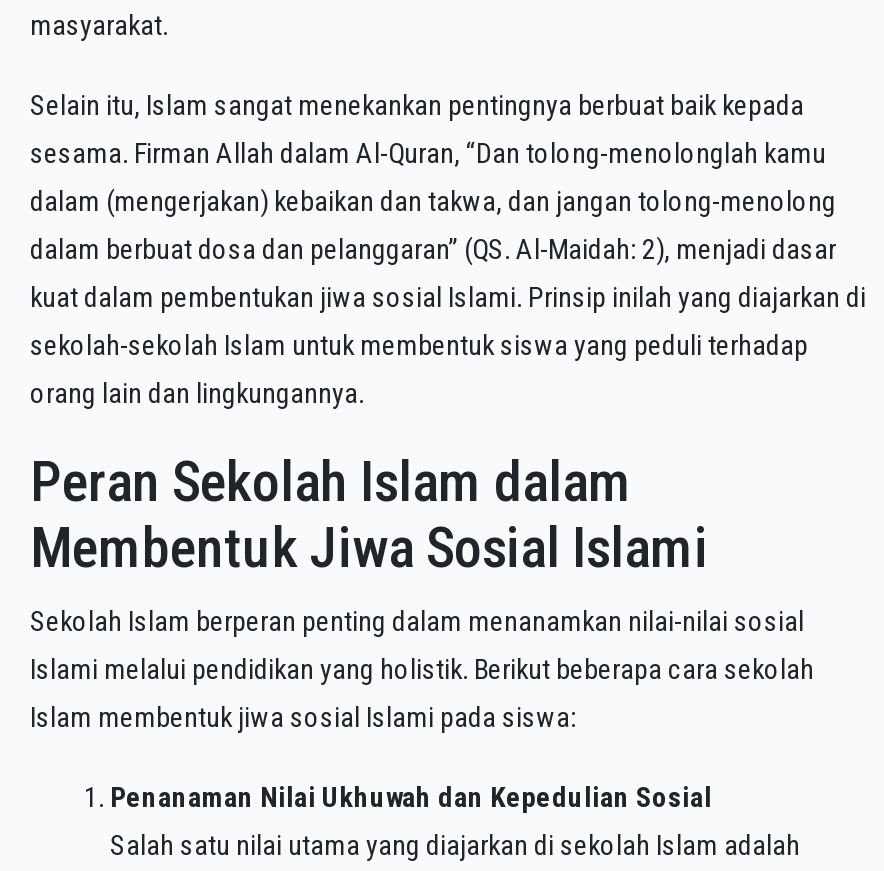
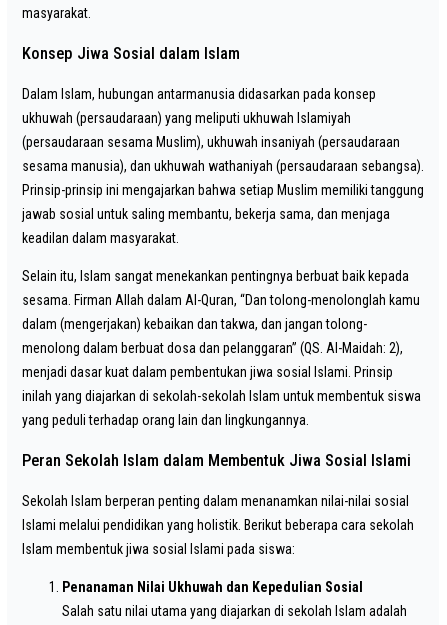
none -> [22,44,424,246] Konsep Jiwa Sosial dalam Islam | Dalam Islam, hubungan antarmanusia didasarkan pada konsep | ukhuwah (persaudaraan) yang meliputi ukhuwah Islamiyah | (persaudaraan sesama Muslim), ukhuwah insaniyah (persaudaraan | sesama manusia), dan ukhuwah wathaniyah (persaudaraan sebangsa). | Prinsip-prinsip ini mengajarkan bahwa setiap Muslim memiliki tanggung | jawab sosial untuk saling membantu, bekerja sama, dan menjaga | keadilan dalam masyarakat.
moved [30,89,826,169] -> [22,268,420,308]: Selain itu, Islam sangat menekankan pentingnya berbuat baik kepada | sesama. Firman Allah dalam Al-Quran, “Dan tolong-menolonglah kamu

